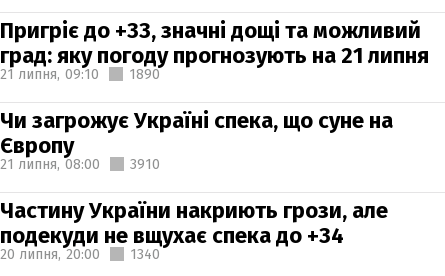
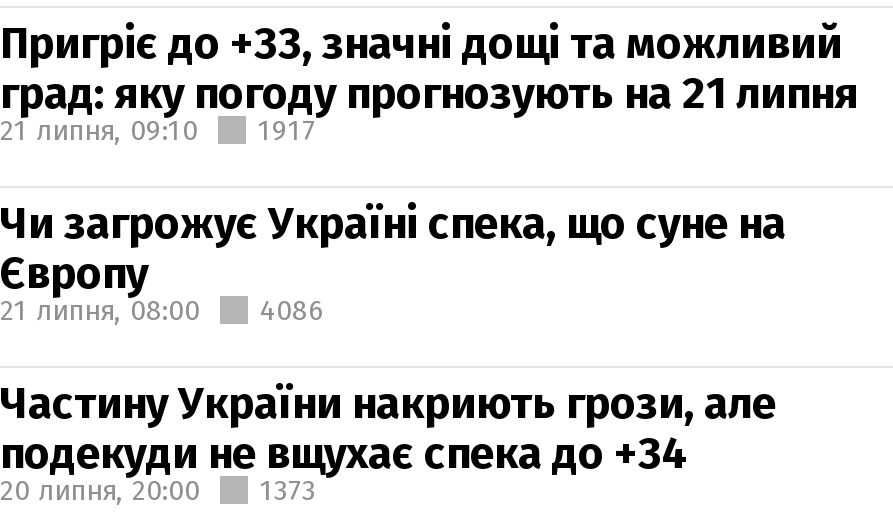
[129,65,160,82] 1890 -> [258,113,316,147] 1917
[0,155,160,172] 21 липня, 08:00 3910 -> [0,293,324,327] 21 липня, 08:00 4086
[0,245,160,262] 20 липня, 20:00 1340 -> [0,473,316,507] 20 липня, 20:00 1373

